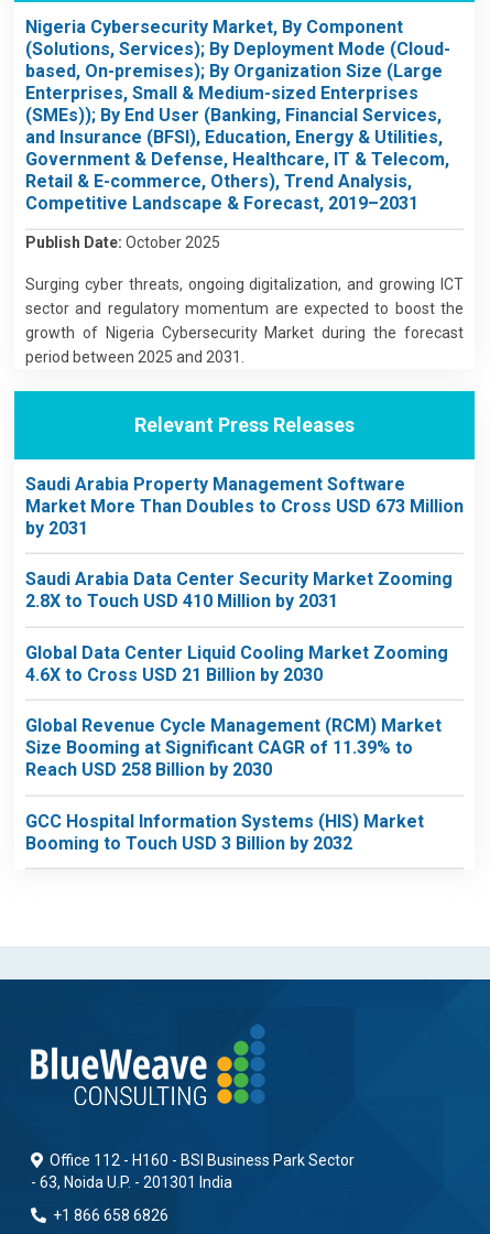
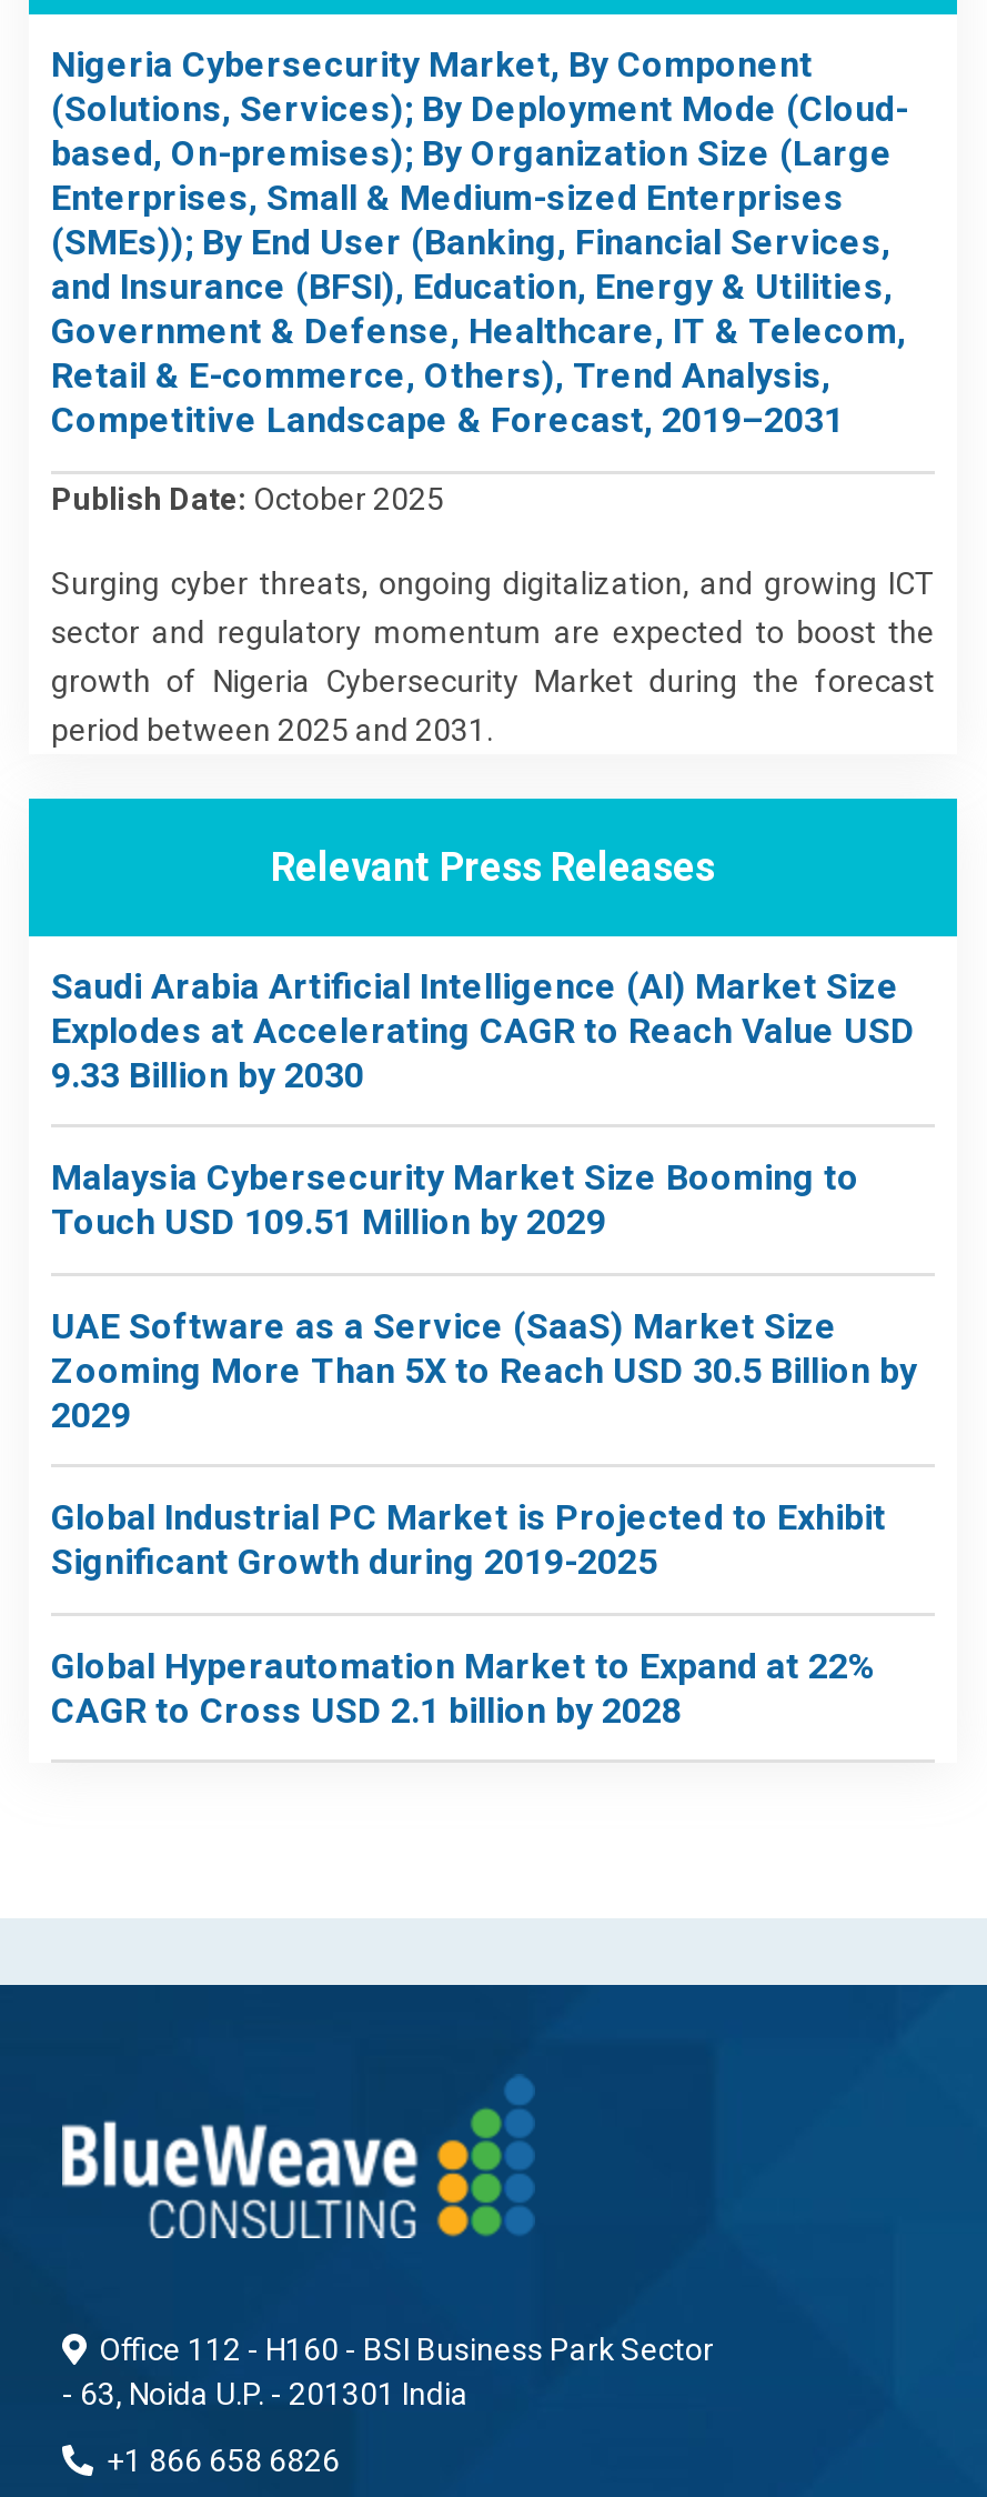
[25,473,464,538] Saudi Arabia Property Management Software | Market More Than Doubles to Cross USD 673 Million | by 2031 -> [51,964,915,1095] Saudi Arabia Artificial Intelligence (AI) Market Size | Explodes at Accelerating CAGR to Reach Value USD | 9.33 Billion by 2030
[25,569,453,611] Saudi Arabia Data Center Security Market Zooming | 2.8X to Touch USD 410 Million by 2031 -> [51,1156,859,1243] Malaysia Cybersecurity Market Size Booming to | Touch USD 109.51 Million by 2029
[25,642,448,685] Global Data Center Liquid Cooling Market Zooming | 4.6X to Cross USD 21 Billion by 2030 -> [51,1304,917,1435] UAE Software as a Service (SaaS) Market Size | Zooming More Than 5X to Reach USD 30.5 Billion by | 2029
[25,715,442,780] Global Revenue Cycle Management (RCM) Market | Size Booming at Significant CAGR of 11.39% to | Reach USD 258 Billion by 2030 -> [51,1496,886,1583] Global Industrial PC Market is Projected to Exhibit | Significant Growth during 2019-2025
[25,810,424,853] GCC Hospital Information Systems (HIS) Market | Booming to Touch USD 3 Billion by 2032 -> [51,1644,877,1731] Global Hyperautomation Market to Expand at 22% | CAGR to Cross USD 2.1 billion by 2028

